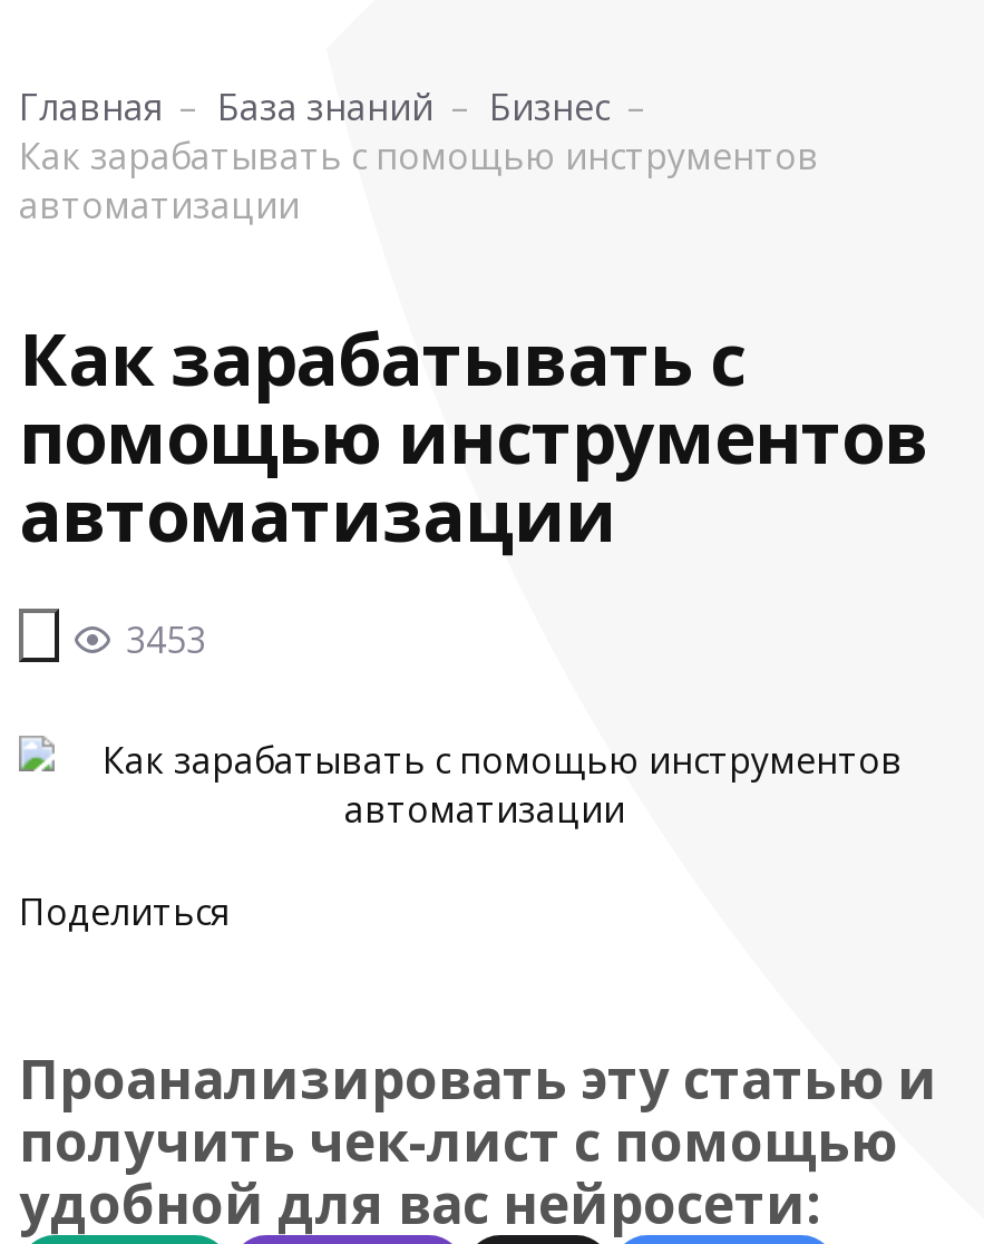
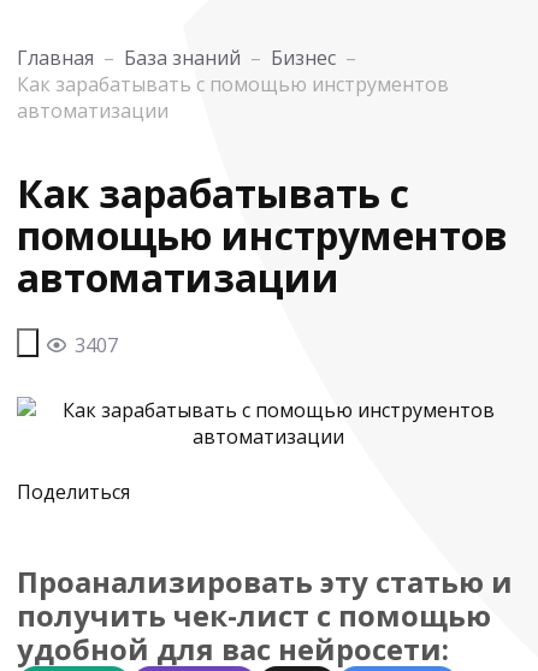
[126,614,206,663] 3453 -> [75,331,118,358] 3407

